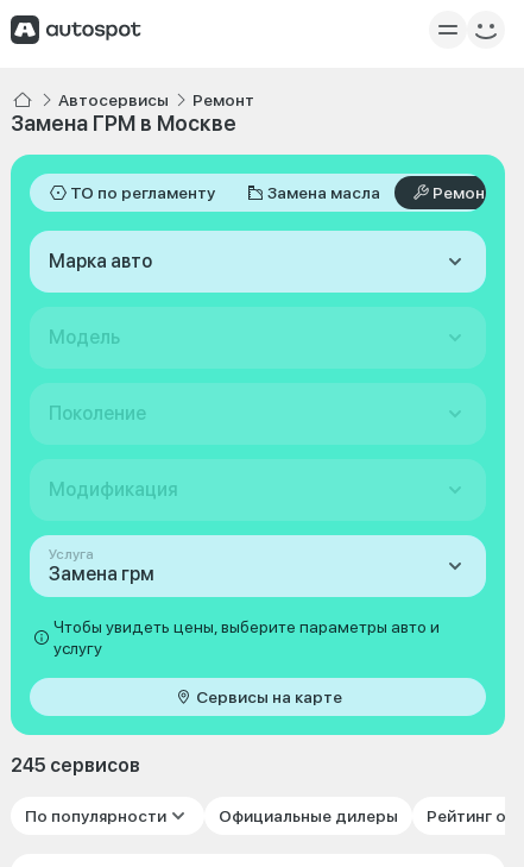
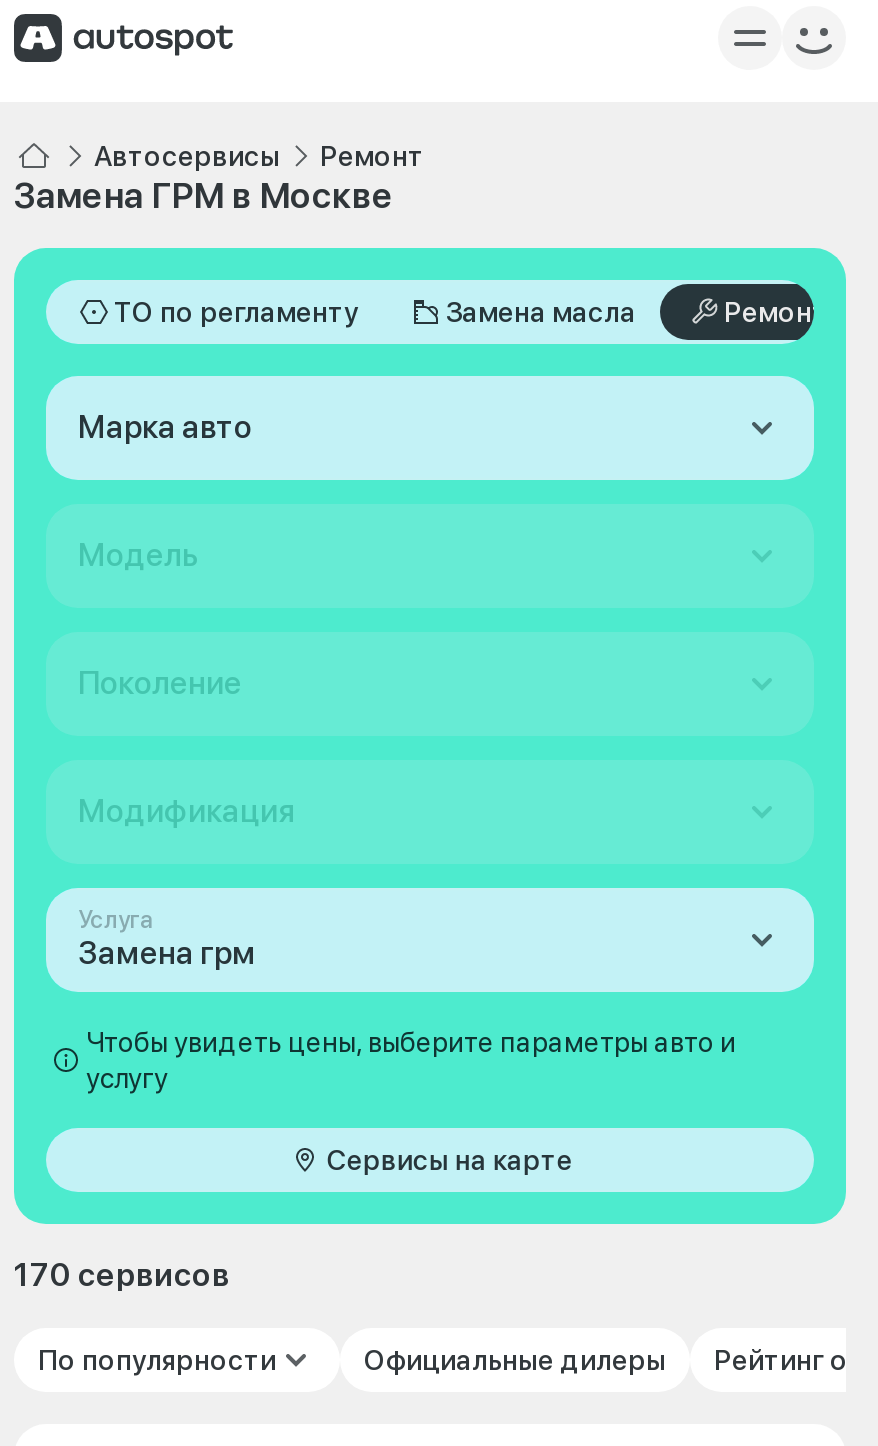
[11,754,140,777] 245 сервисов -> [14,1256,230,1294] 170 сервисов

